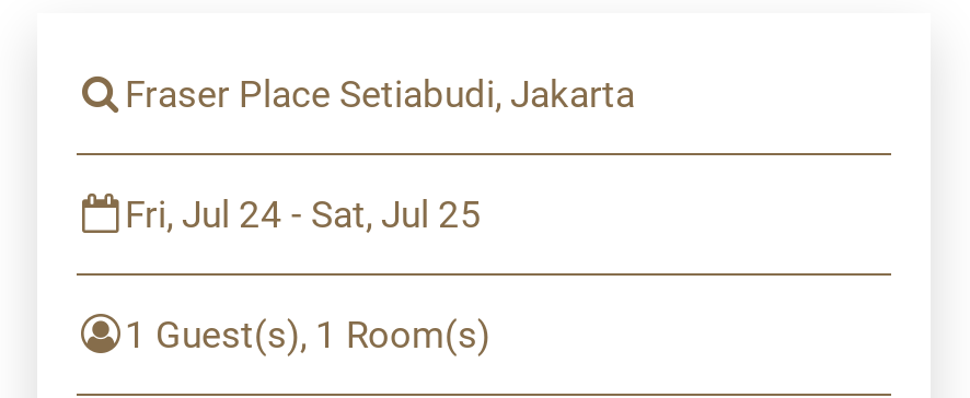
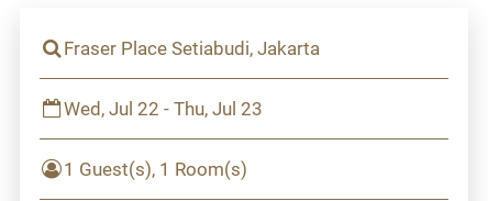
[125,188,482,238] Fri, Jul 24 - Sat, Jul 25 -> [64,96,263,121] Wed, Jul 22 - Thu, Jul 23

